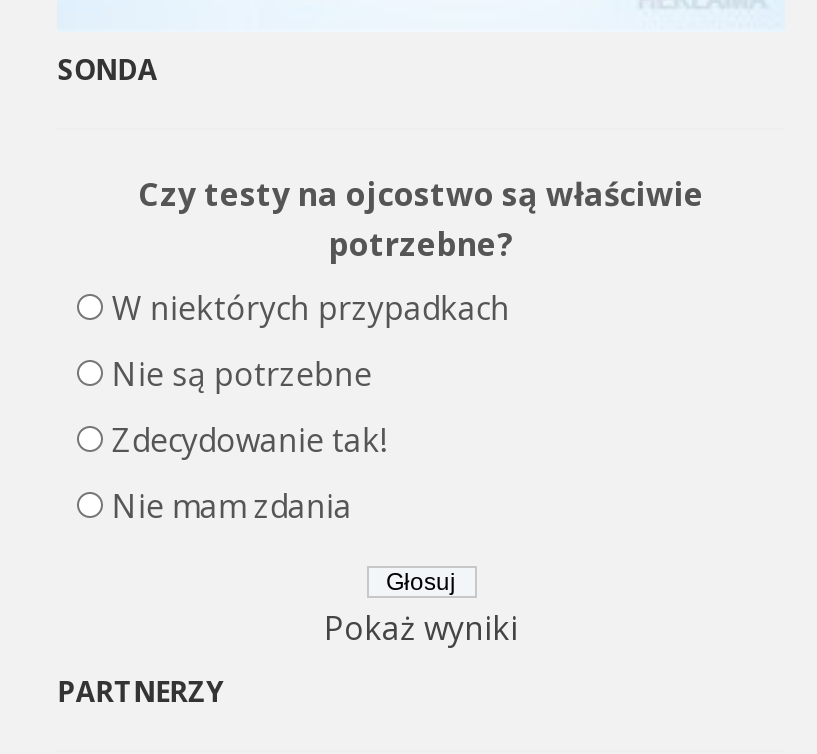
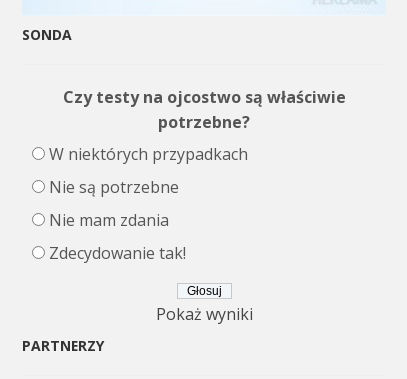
moved [112,417,386,461] -> [49,242,186,264]: Zdecydowanie tak!
moved [112,483,352,527] -> [49,209,169,231]: Nie mam zdania

